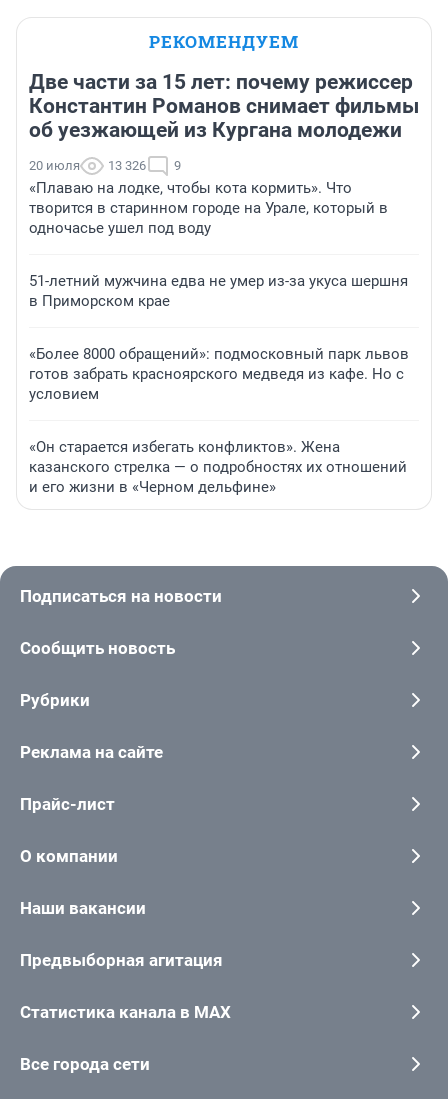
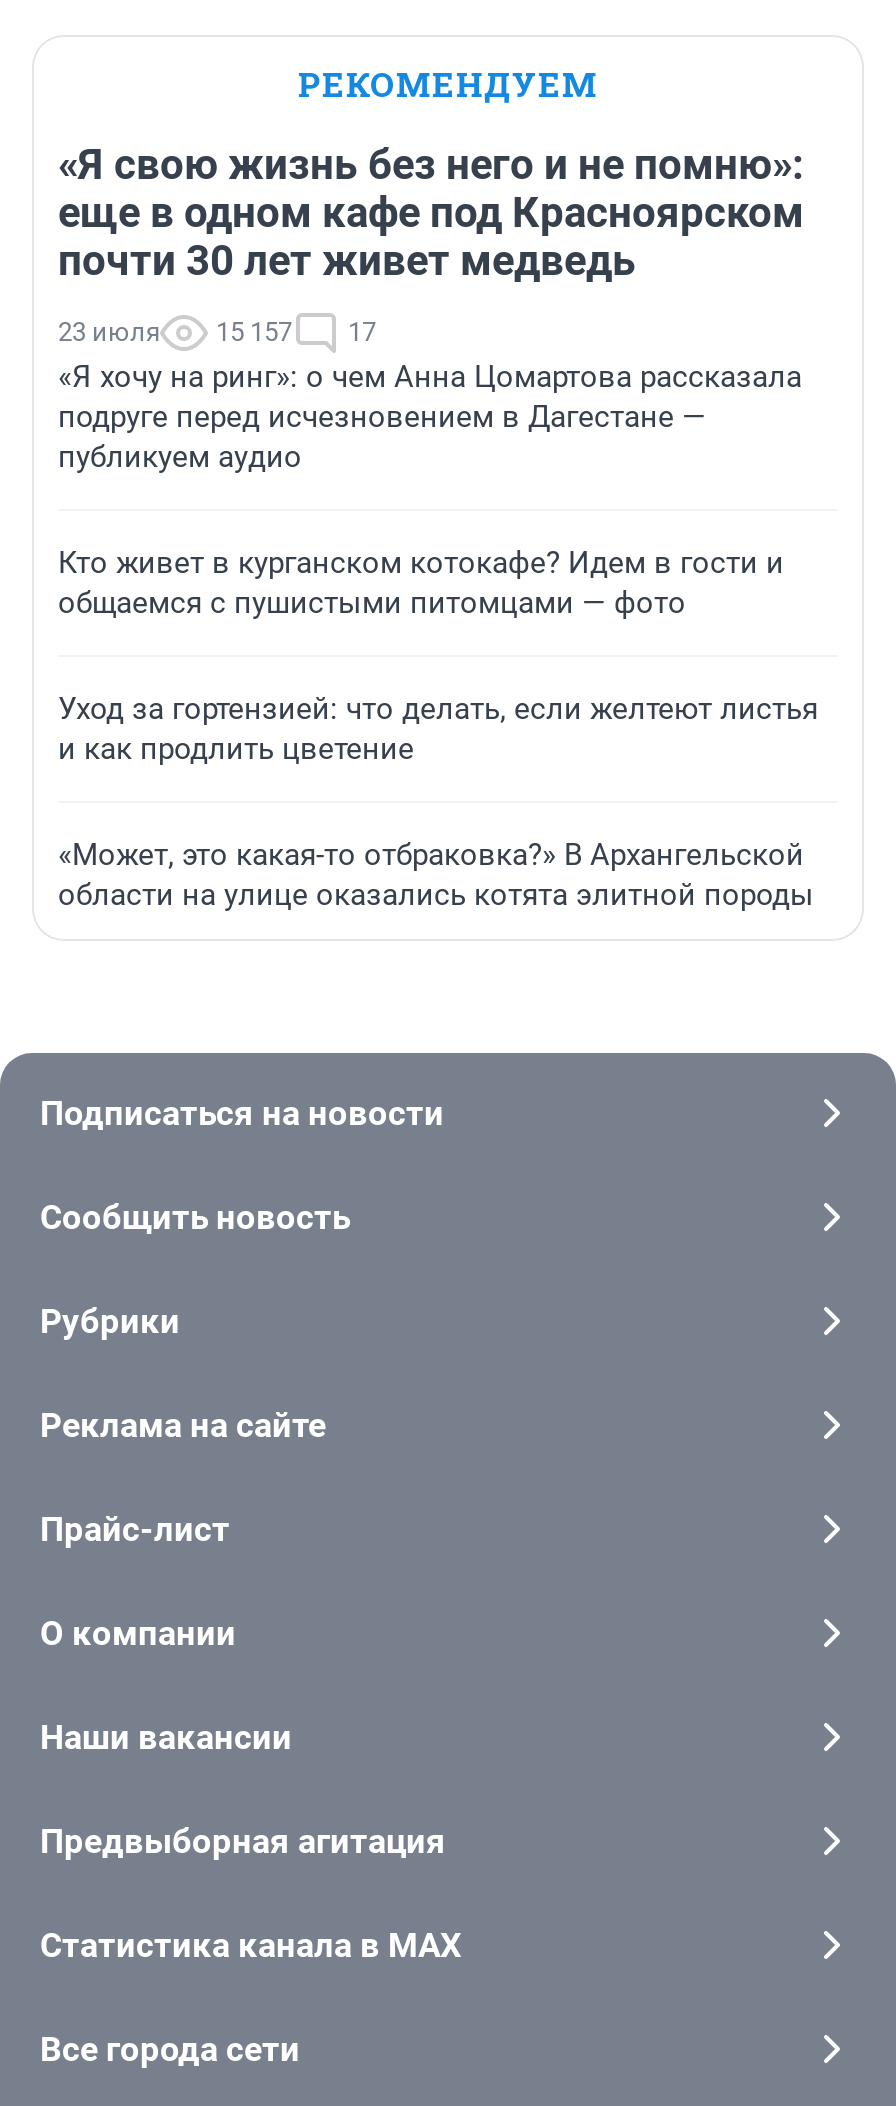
[29,70,419,142] Две части за 15 лет: почему режиссер | Константин Романов снимает фильмы | об уезжающей из Кургана молодежи -> [58,140,804,284] «Я свою жизнь без него и не помню»: | еще в одном кафе под Красноярском | почти 30 лет живет медведь
[29,158,388,237] 20 июля | 13 326 | 9 | «Плаваю на лодке, чтобы кота кормить». Что | творится в старинном городе на Урале, который в | одночасье ушел под воду -> [58,316,802,474] 23 июля | 15 157 | 17 | «Я хочу на ринг»: о чем Анна Цомартова рассказала | подруге перед исчезновением в Дагестане — | публикуем аудио
[29,272,408,310] 51-летний мужчина едва не умер из-за укуса шершня | в Приморском крае -> [58,544,784,620] Кто живет в курганском котокафе? Идем в гости и | общаемся с пушистыми питомцами — фото
[29,345,409,403] «Более 8000 обращений»: подмосковный парк львов | готов забрать красноярского медведя из кафе. Но с | условием -> [58,690,818,766] Уход за гортензией: что делать, если желтеют листья | и как продлить цветение
[29,438,407,496] «Он старается избегать конфликтов». Жена | казанского стрелка — о подробностях их отношений | и его жизни в «Черном дельфине» -> [58,836,814,912] «Может, это какая-то отбраковка?» В Архангельской | области на улице оказались котята элитной породы

